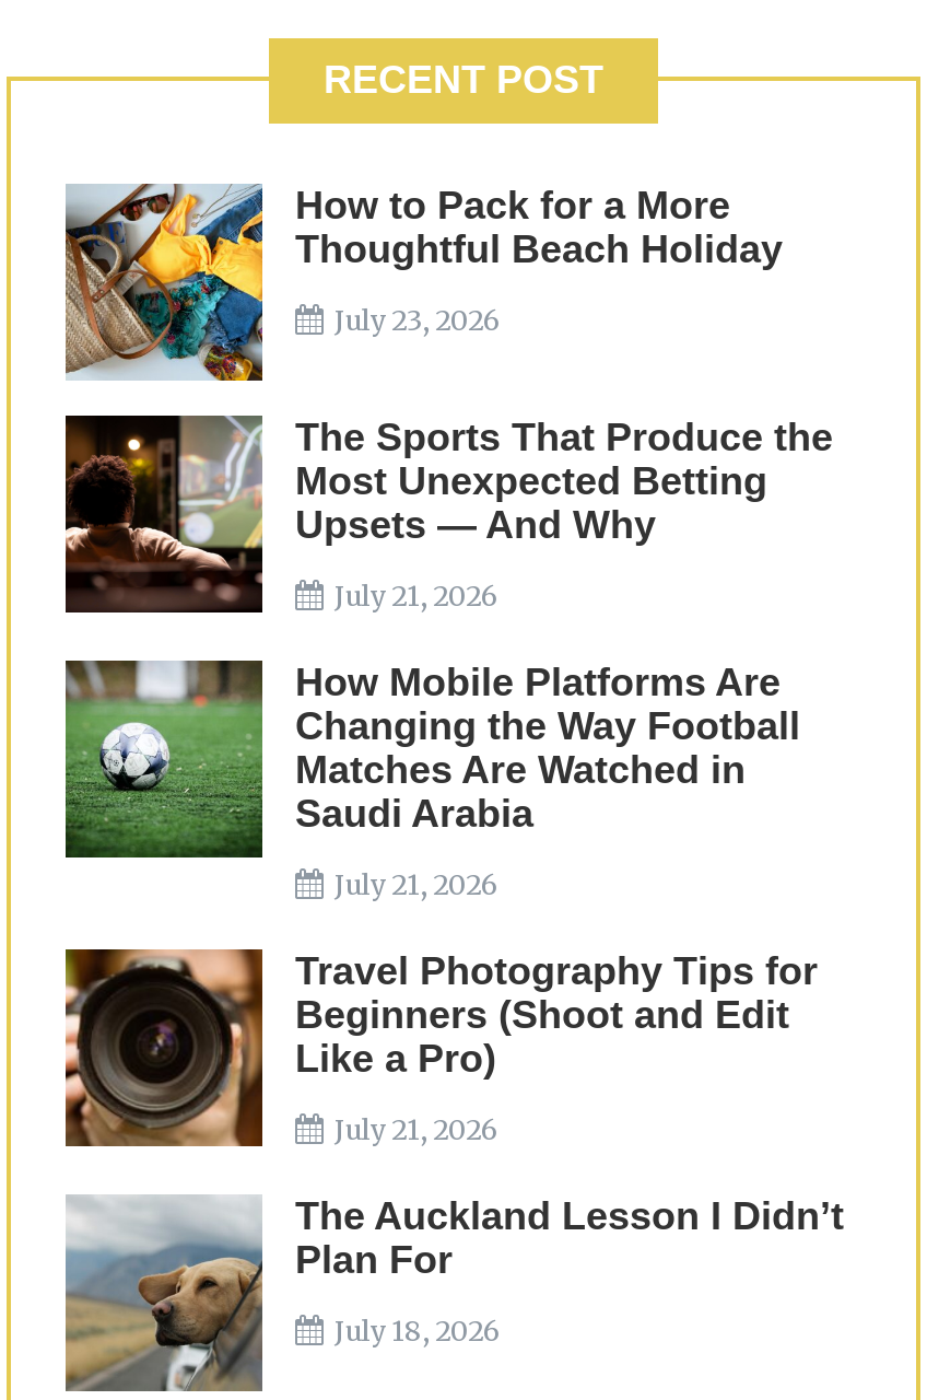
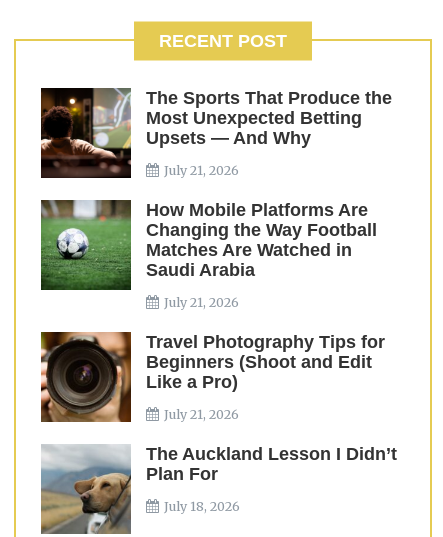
[63,182,783,383] [image] | How to Pack for a More | Thoughtful Beach Holiday | July 23, 2026 -> none

